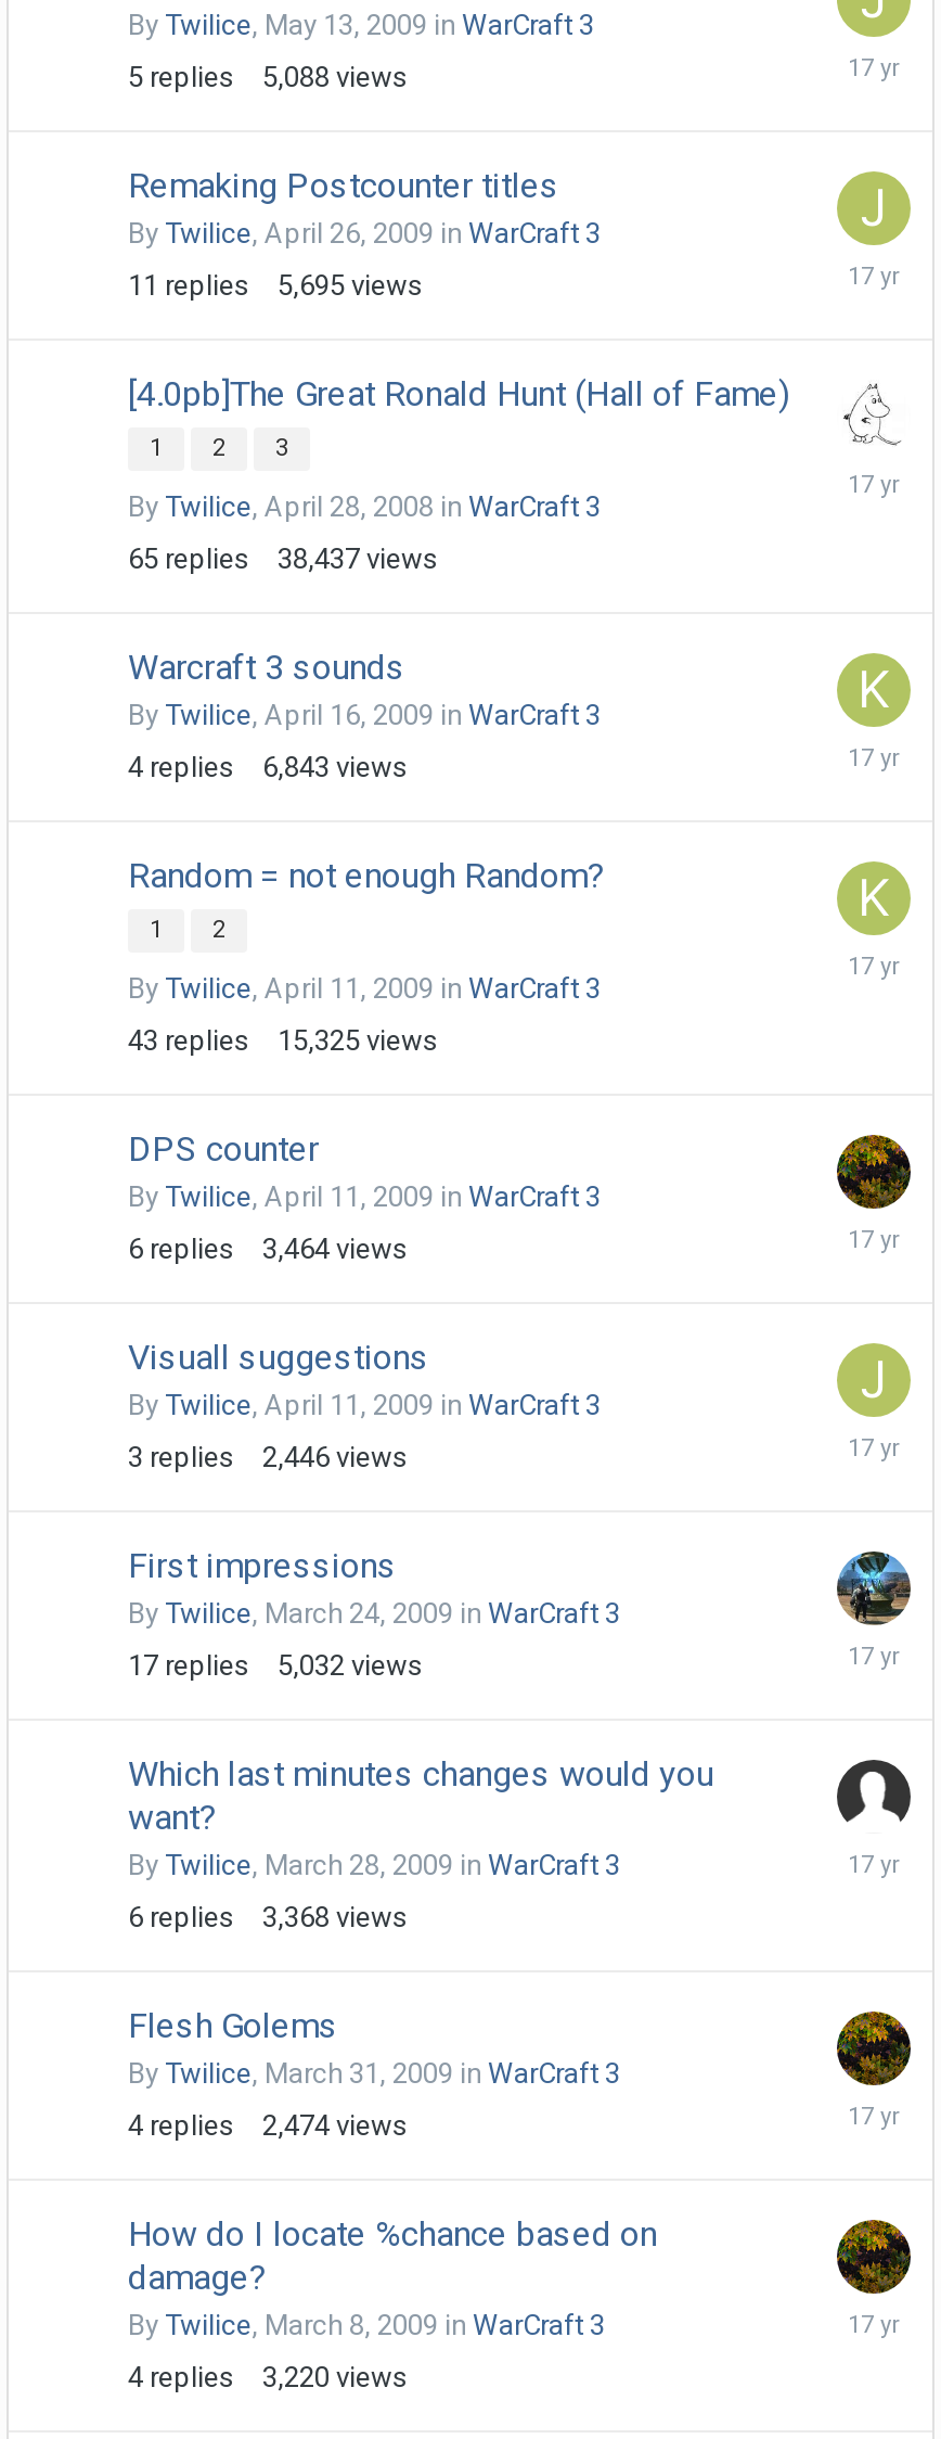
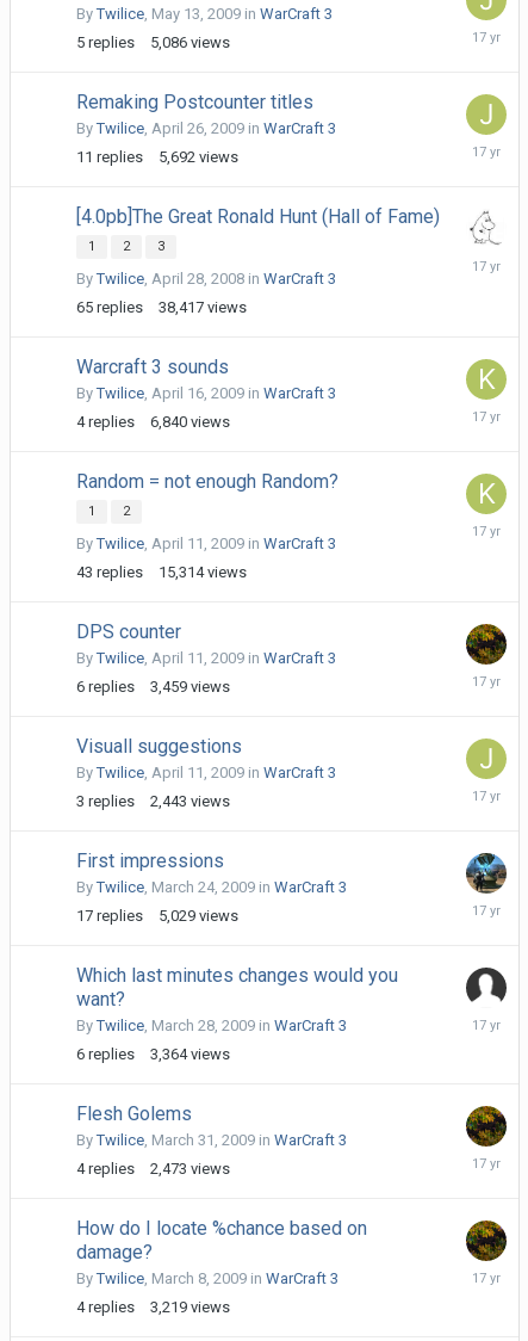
[128,61,408,93] 5 replies 5,088 views -> [76,33,230,51] 5 replies 5,086 views
[128,269,423,302] 11 replies 5,695 views -> [76,148,238,166] 11 replies 5,692 views
[128,542,438,575] 65 replies 38,437 views -> [76,298,247,316] 65 replies 38,417 views
[128,751,408,783] 4 replies 6,843 views -> [76,413,230,431] 4 replies 6,840 views
[128,1024,438,1057] 43 replies 15,325 views -> [76,563,247,581] 43 replies 15,314 views
[128,1233,408,1265] 6 replies 3,464 views -> [76,678,230,696] 6 replies 3,459 views
[128,1441,408,1473] 3 replies 2,446 views -> [76,792,230,810] 3 replies 2,443 views
[128,1649,423,1682] 17 replies 5,032 views -> [76,907,238,925] 17 replies 5,029 views
[128,1901,408,1933] 6 replies 3,368 views -> [76,1045,230,1063] 6 replies 3,364 views
[128,2109,408,2142] 4 replies 2,474 views -> [76,1160,230,1178] 4 replies 2,473 views
[128,2361,408,2393] 4 replies 3,220 views -> [76,1298,230,1316] 4 replies 3,219 views

